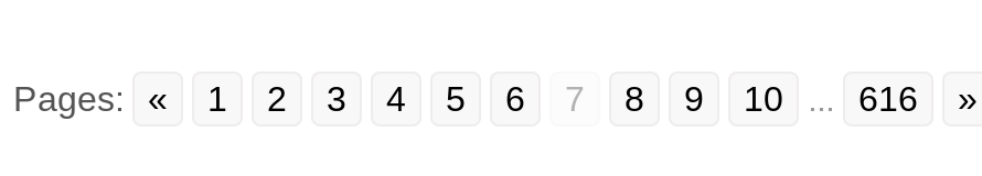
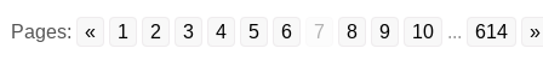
[858,79,918,117] 616 -> [475,21,508,42] 614

